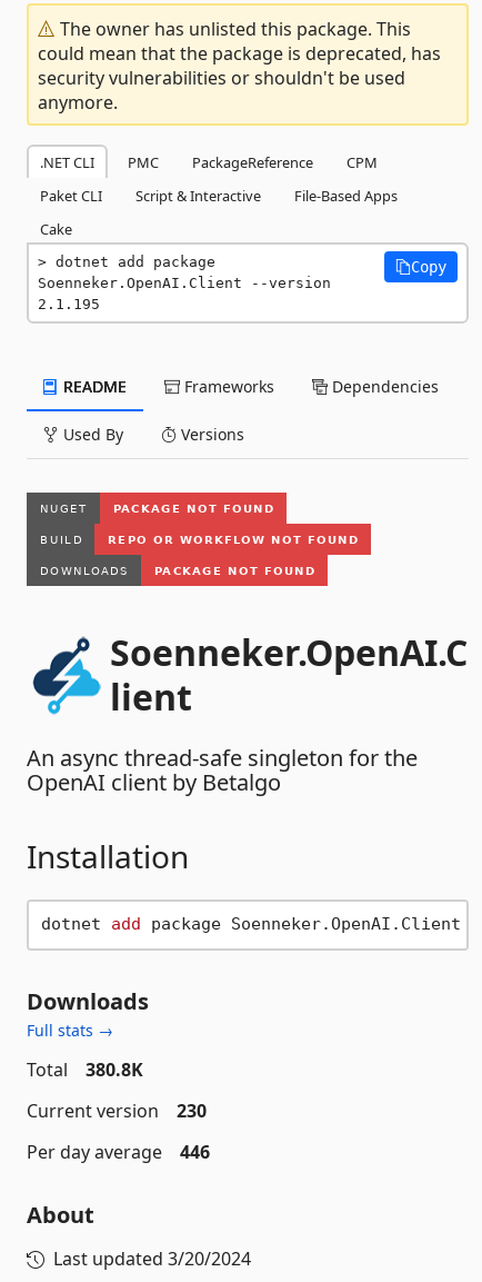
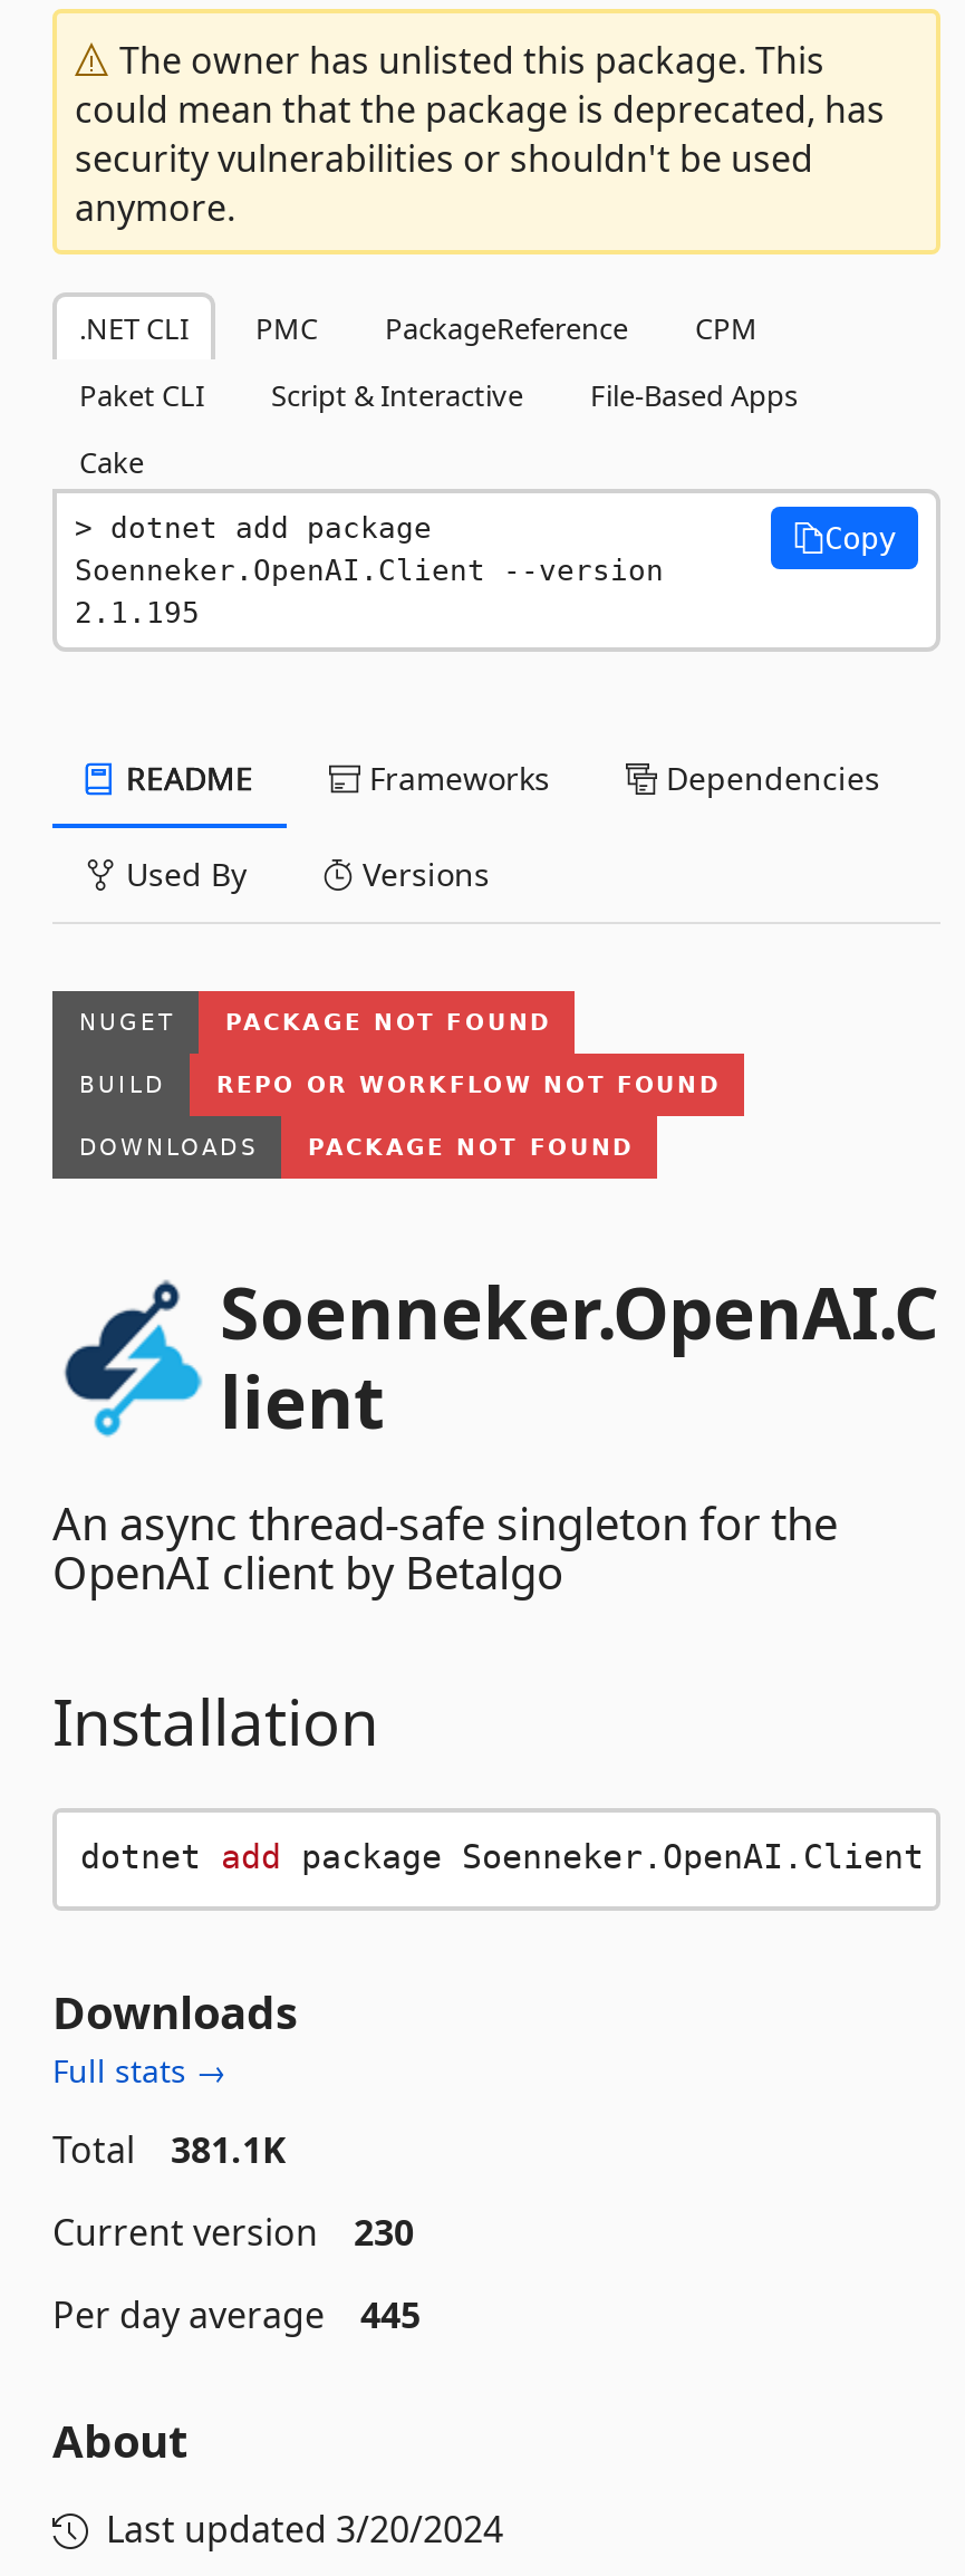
[27,1057,143,1082] Total 380.8K -> [52,2124,287,2174] Total 381.1K
[27,1139,210,1164] Per day average 446 -> [52,2290,421,2339] Per day average 445

